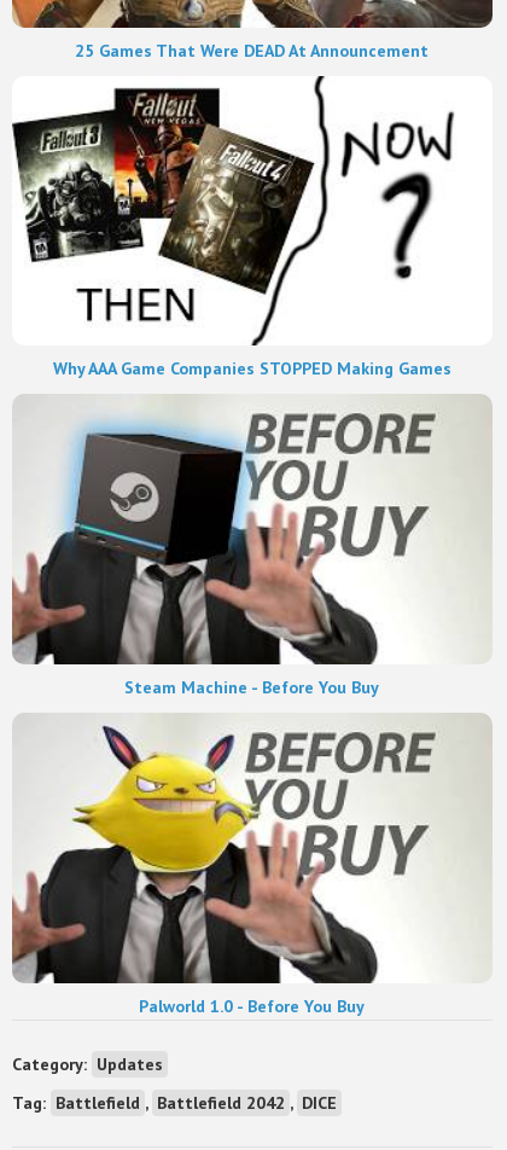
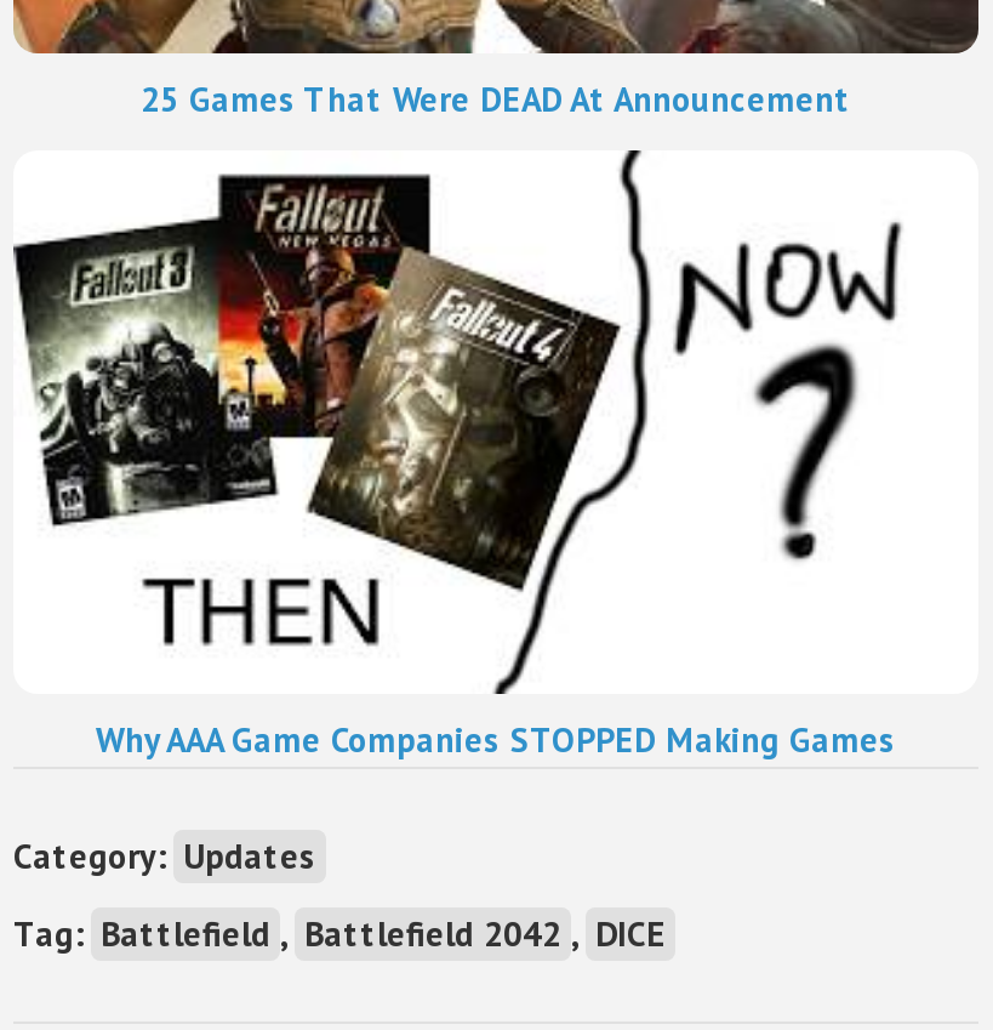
[12,395,493,699] [image] | Steam Machine - Before You Buy -> none
[11,714,493,1017] [image] | Palworld 1.0 - Before You Buy -> none

